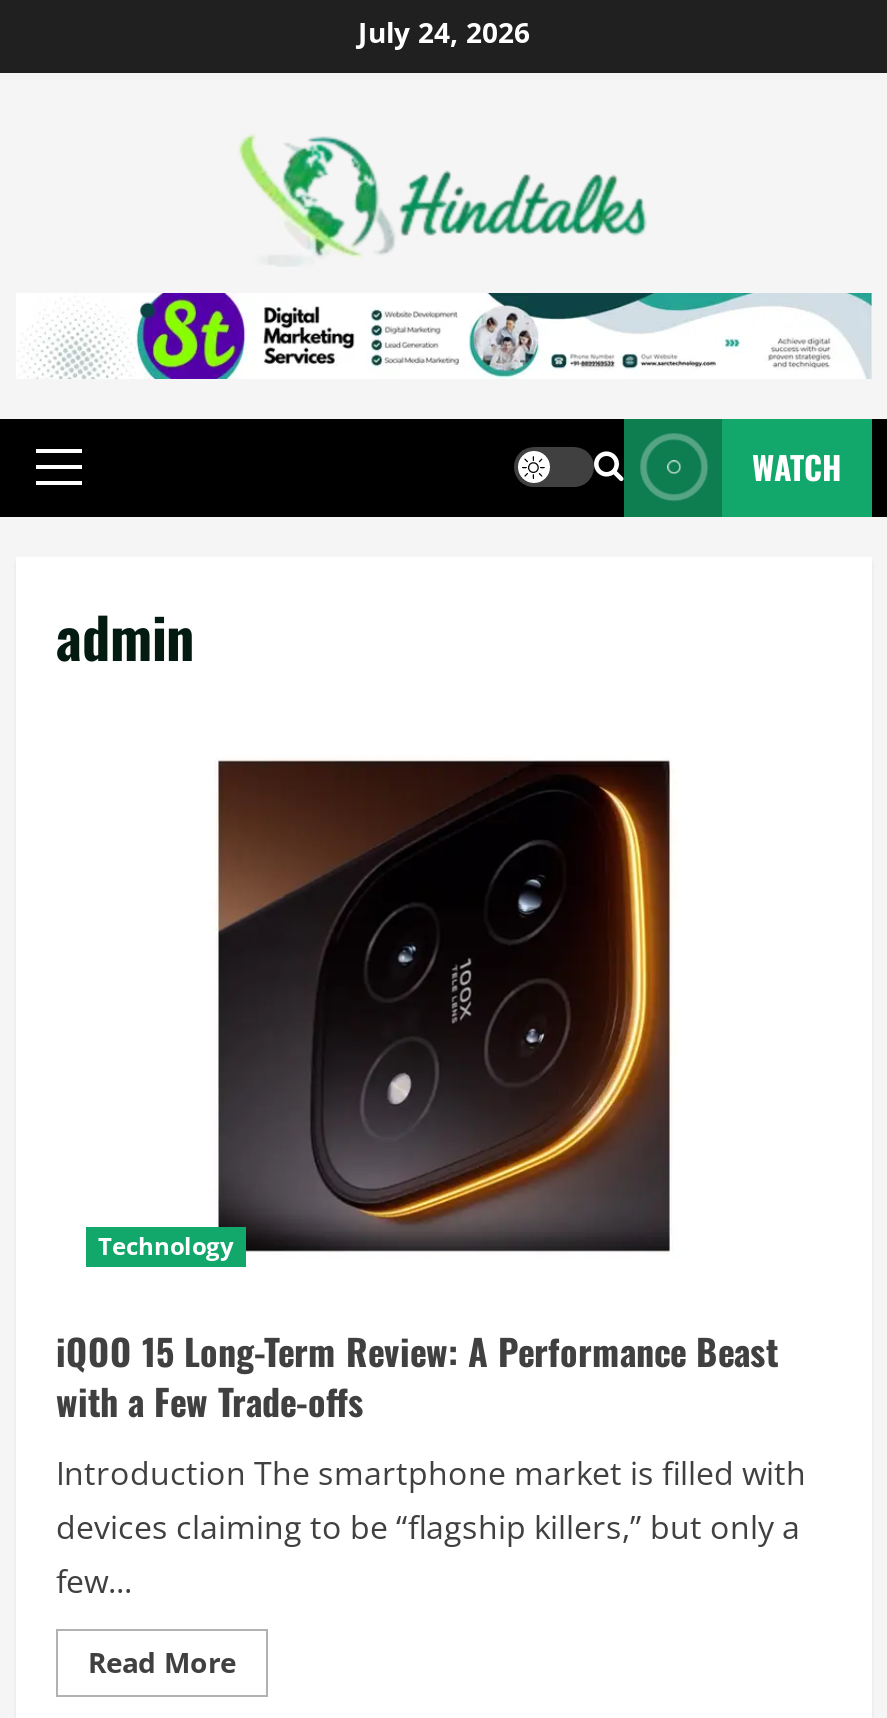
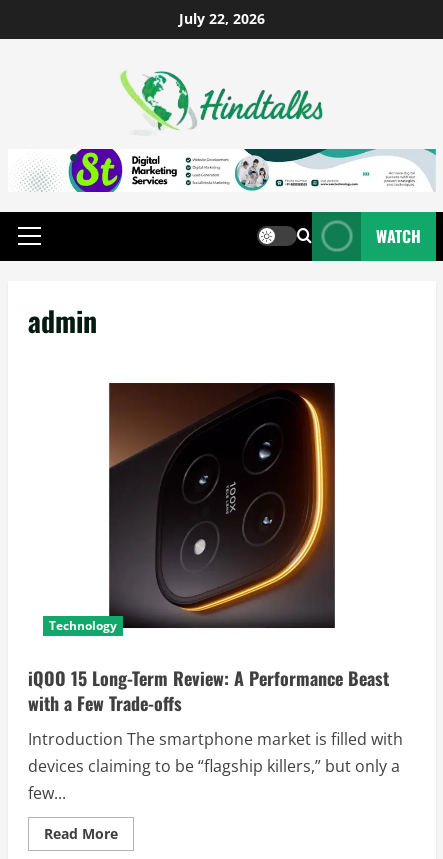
[358,13,530,51] July 24, 2026 -> [179,9,265,28] July 22, 2026

